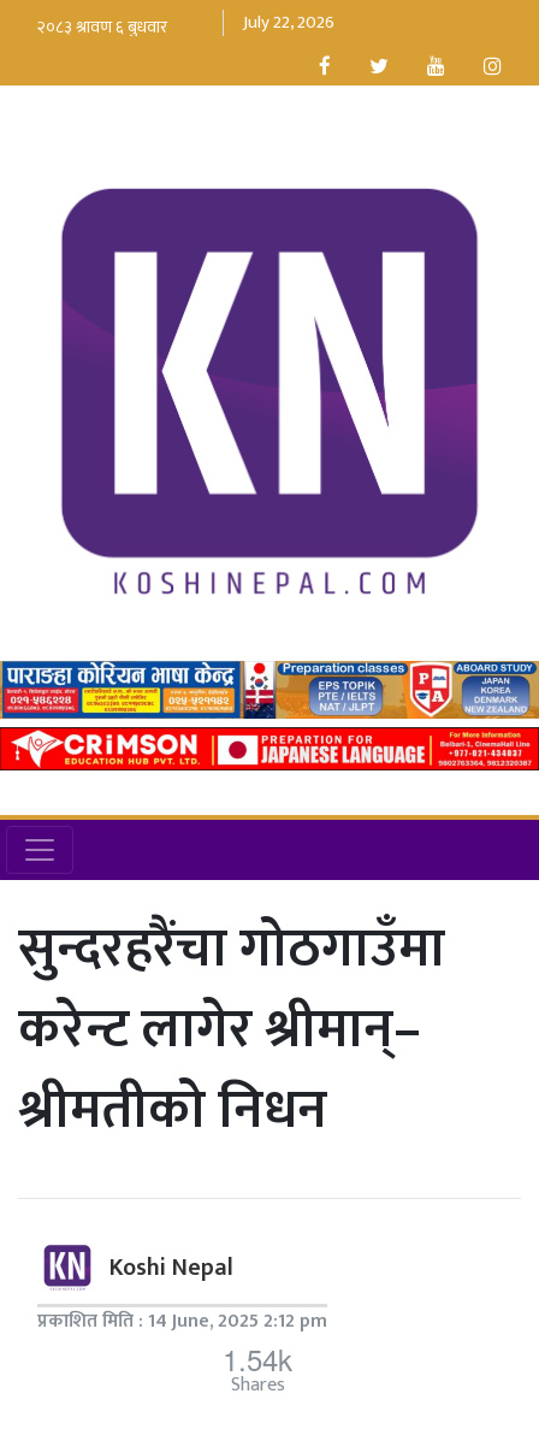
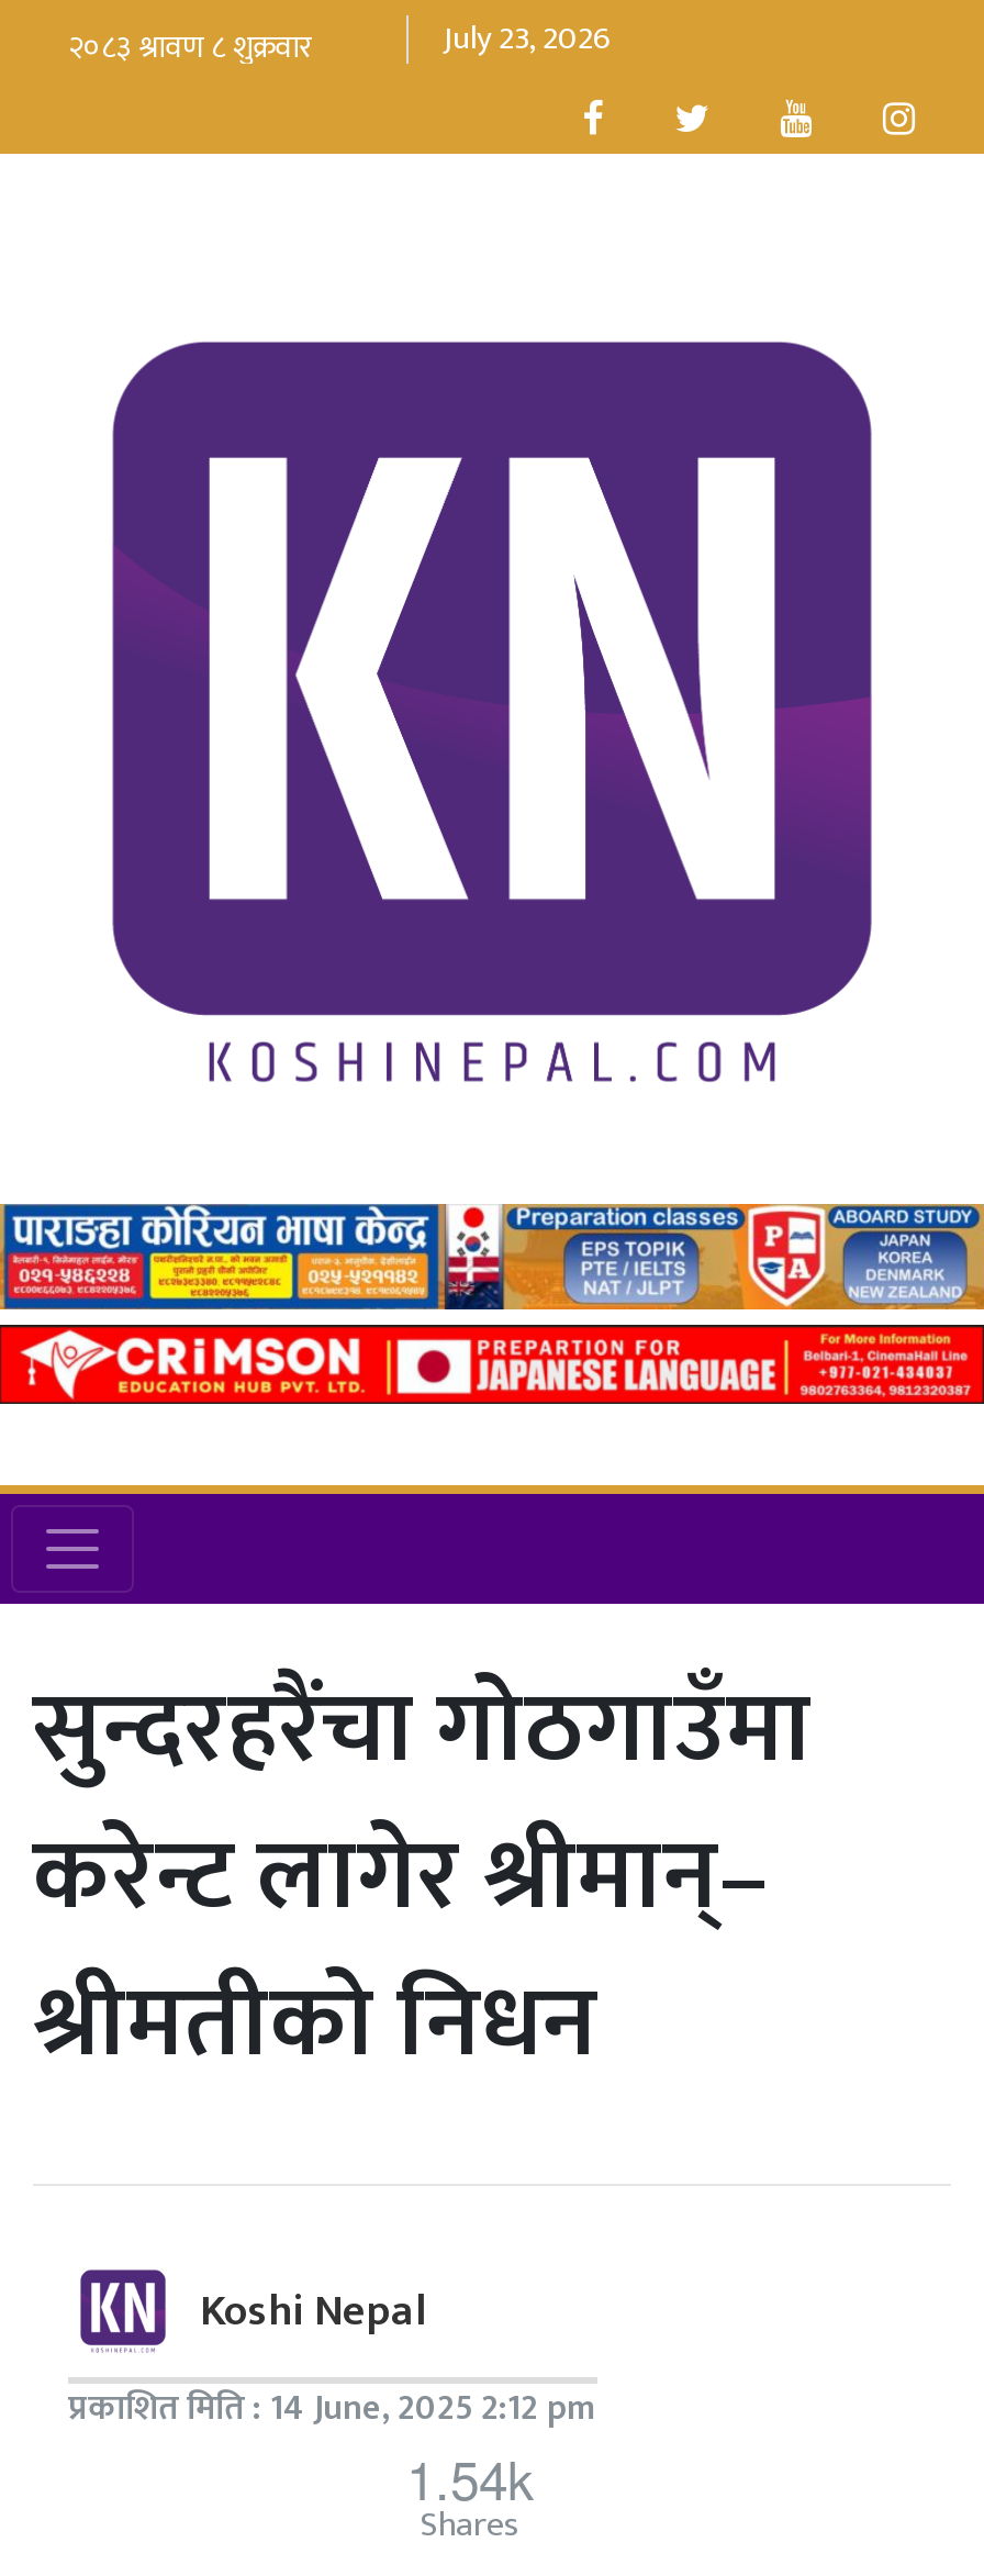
[243,7,334,37] July 22, 2026 -> [444,11,611,66] July 23, 2026

